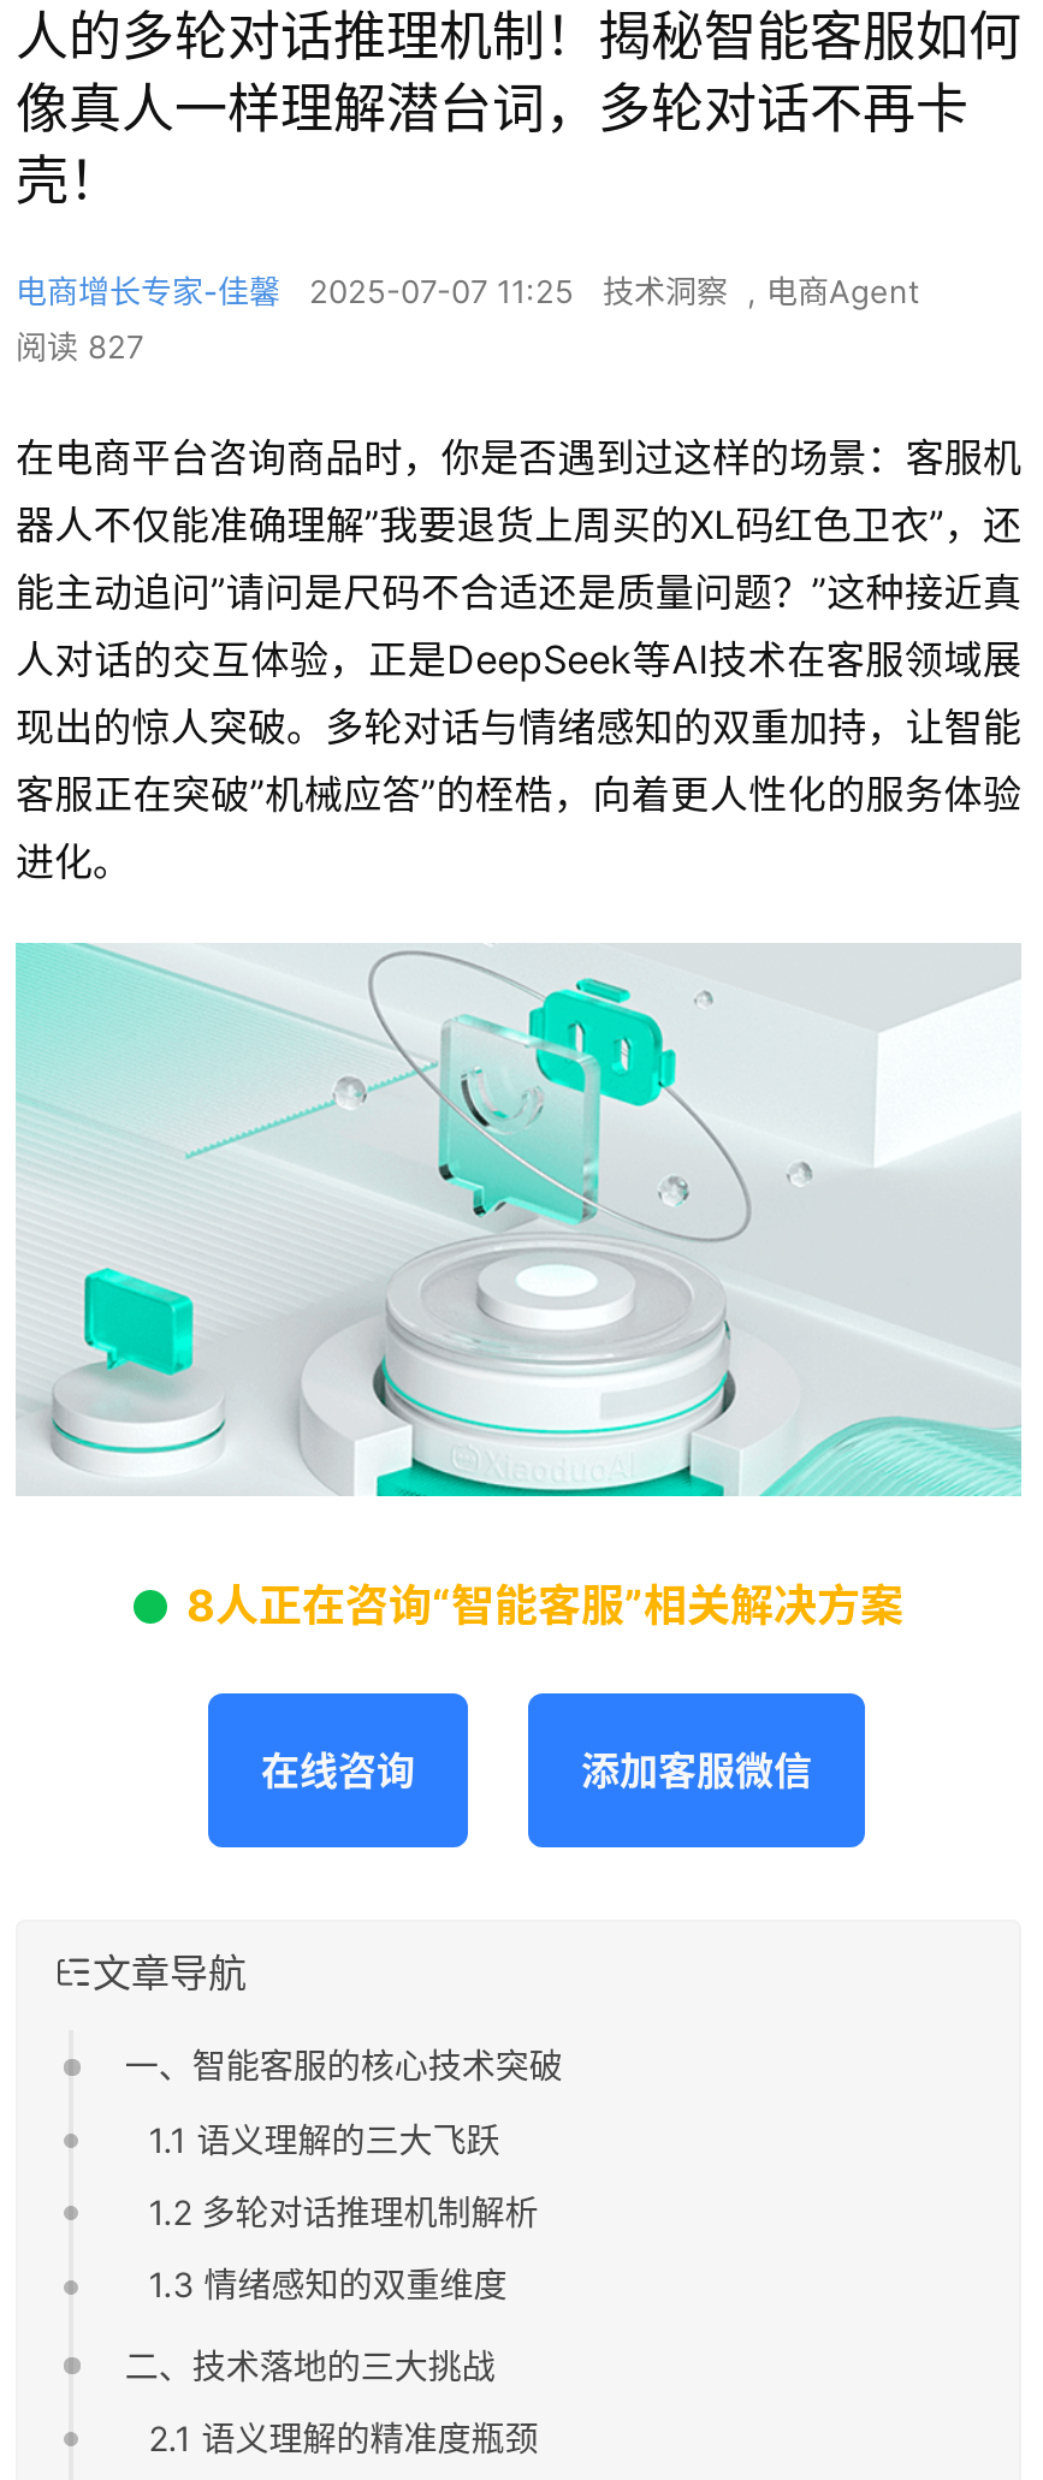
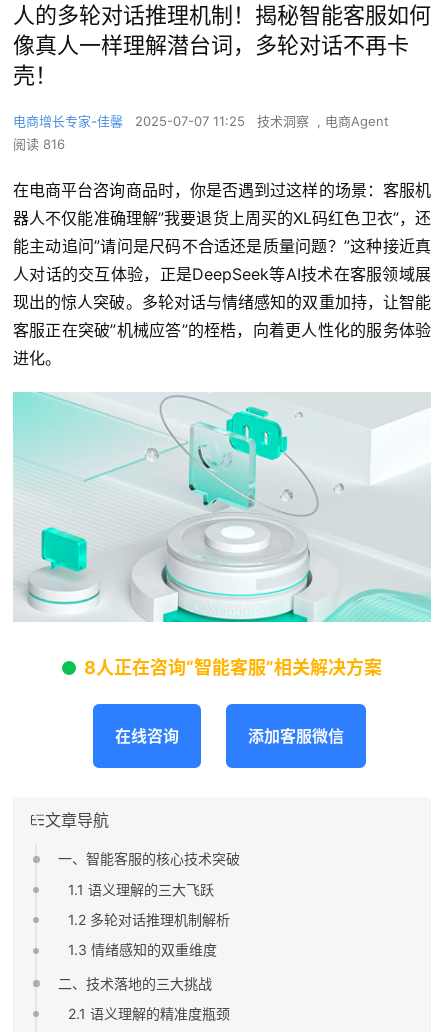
[16,328,143,366] 阅读 827 -> [13,136,65,152] 阅读 816

